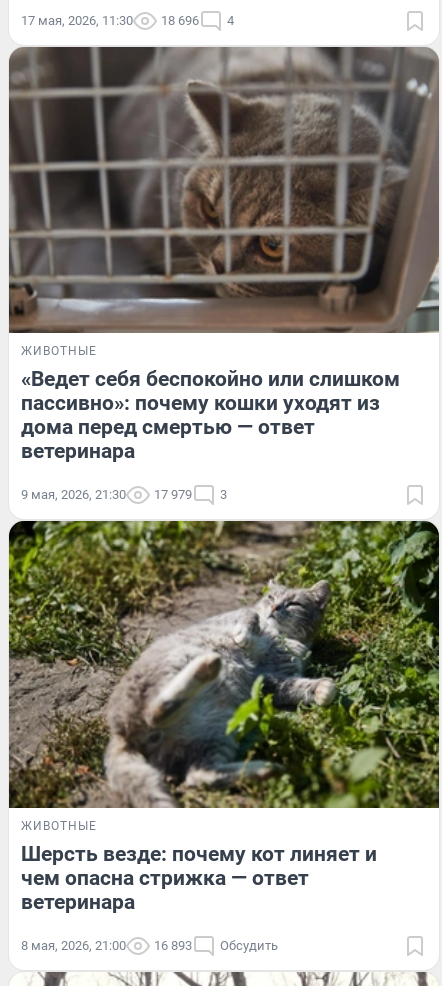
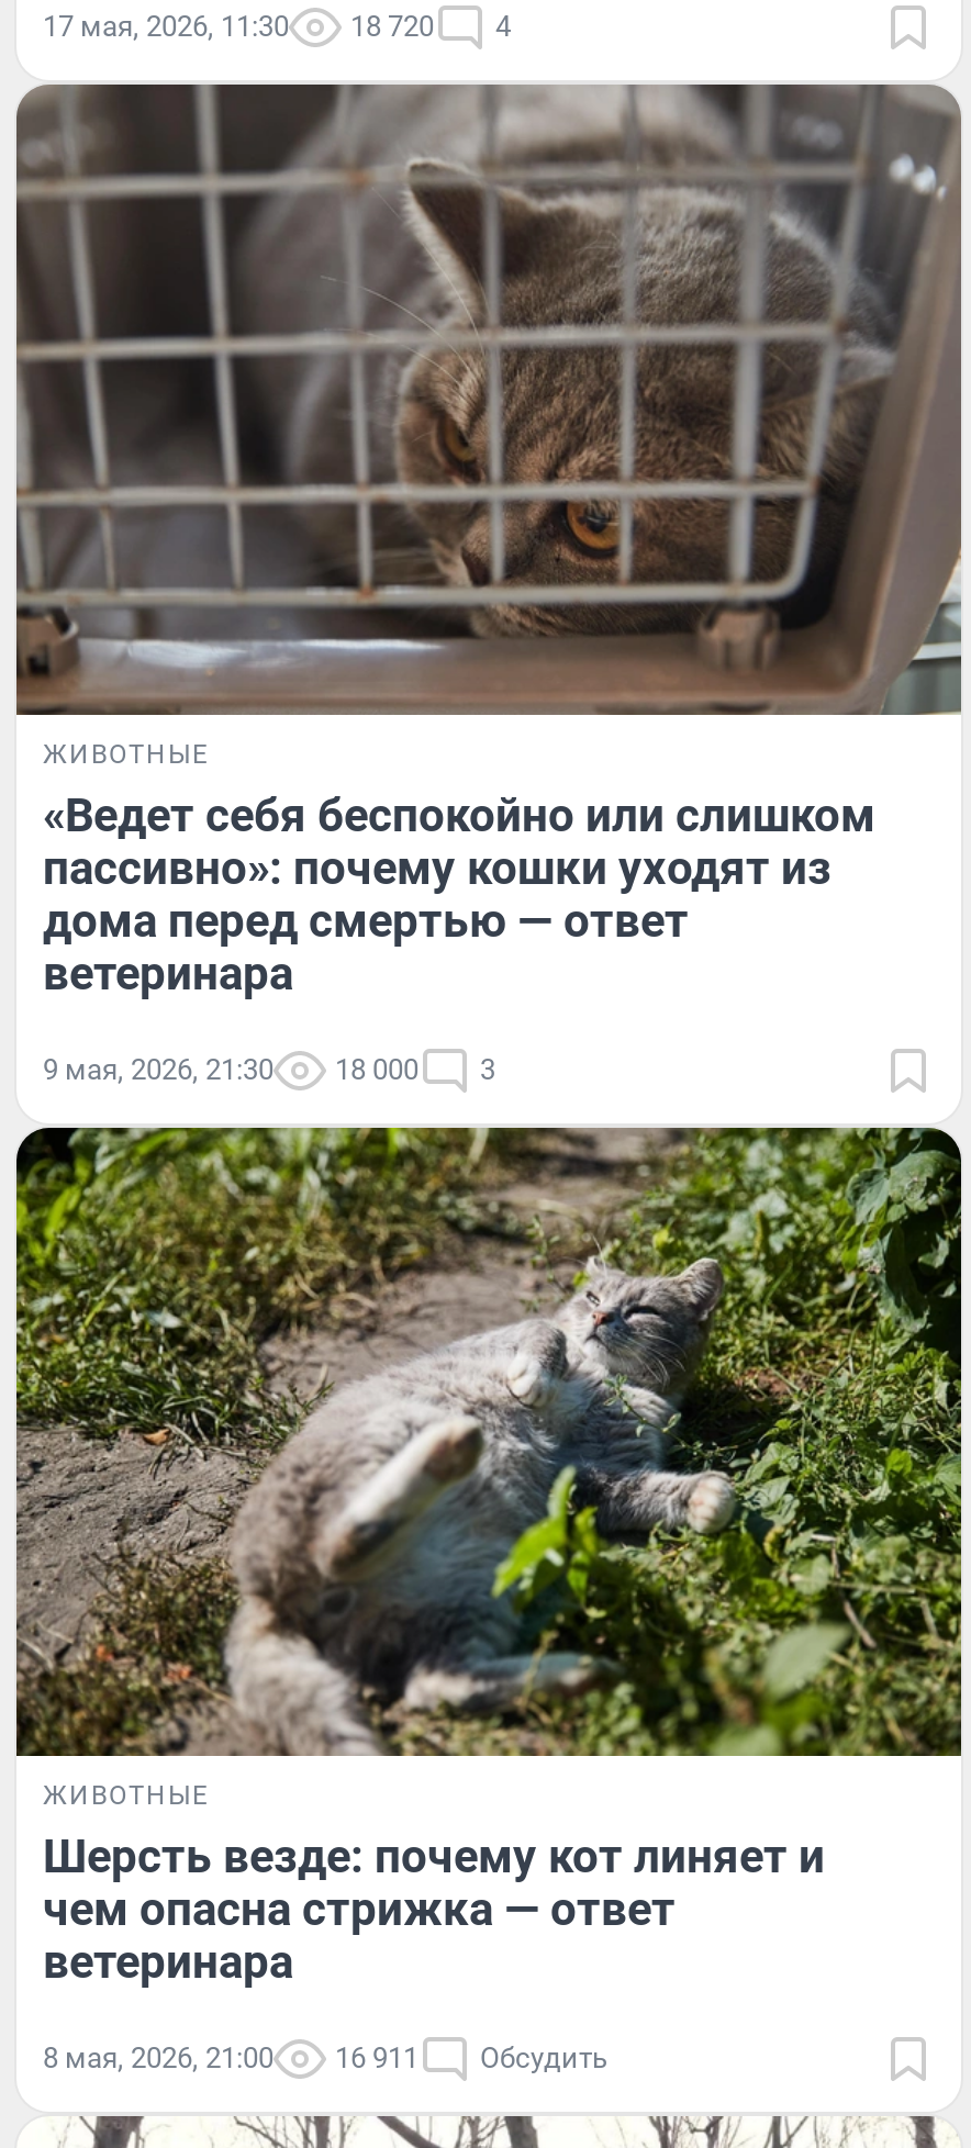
[21,13,234,28] 17 мая, 2026, 11:30 18 696 4 -> [43,10,511,43] 17 мая, 2026, 11:30 18 720 4
[21,487,227,502] 9 мая, 2026, 21:30 17 979 3 -> [43,1052,495,1085] 9 мая, 2026, 21:30 18 000 3
[21,938,278,953] 8 мая, 2026, 21:00 16 893 Обсудить -> [43,2042,607,2075] 8 мая, 2026, 21:00 16 911 Обсудить

